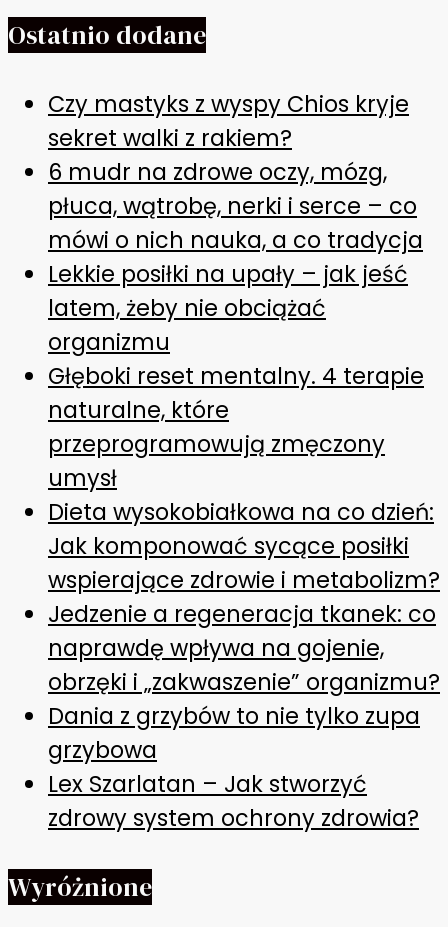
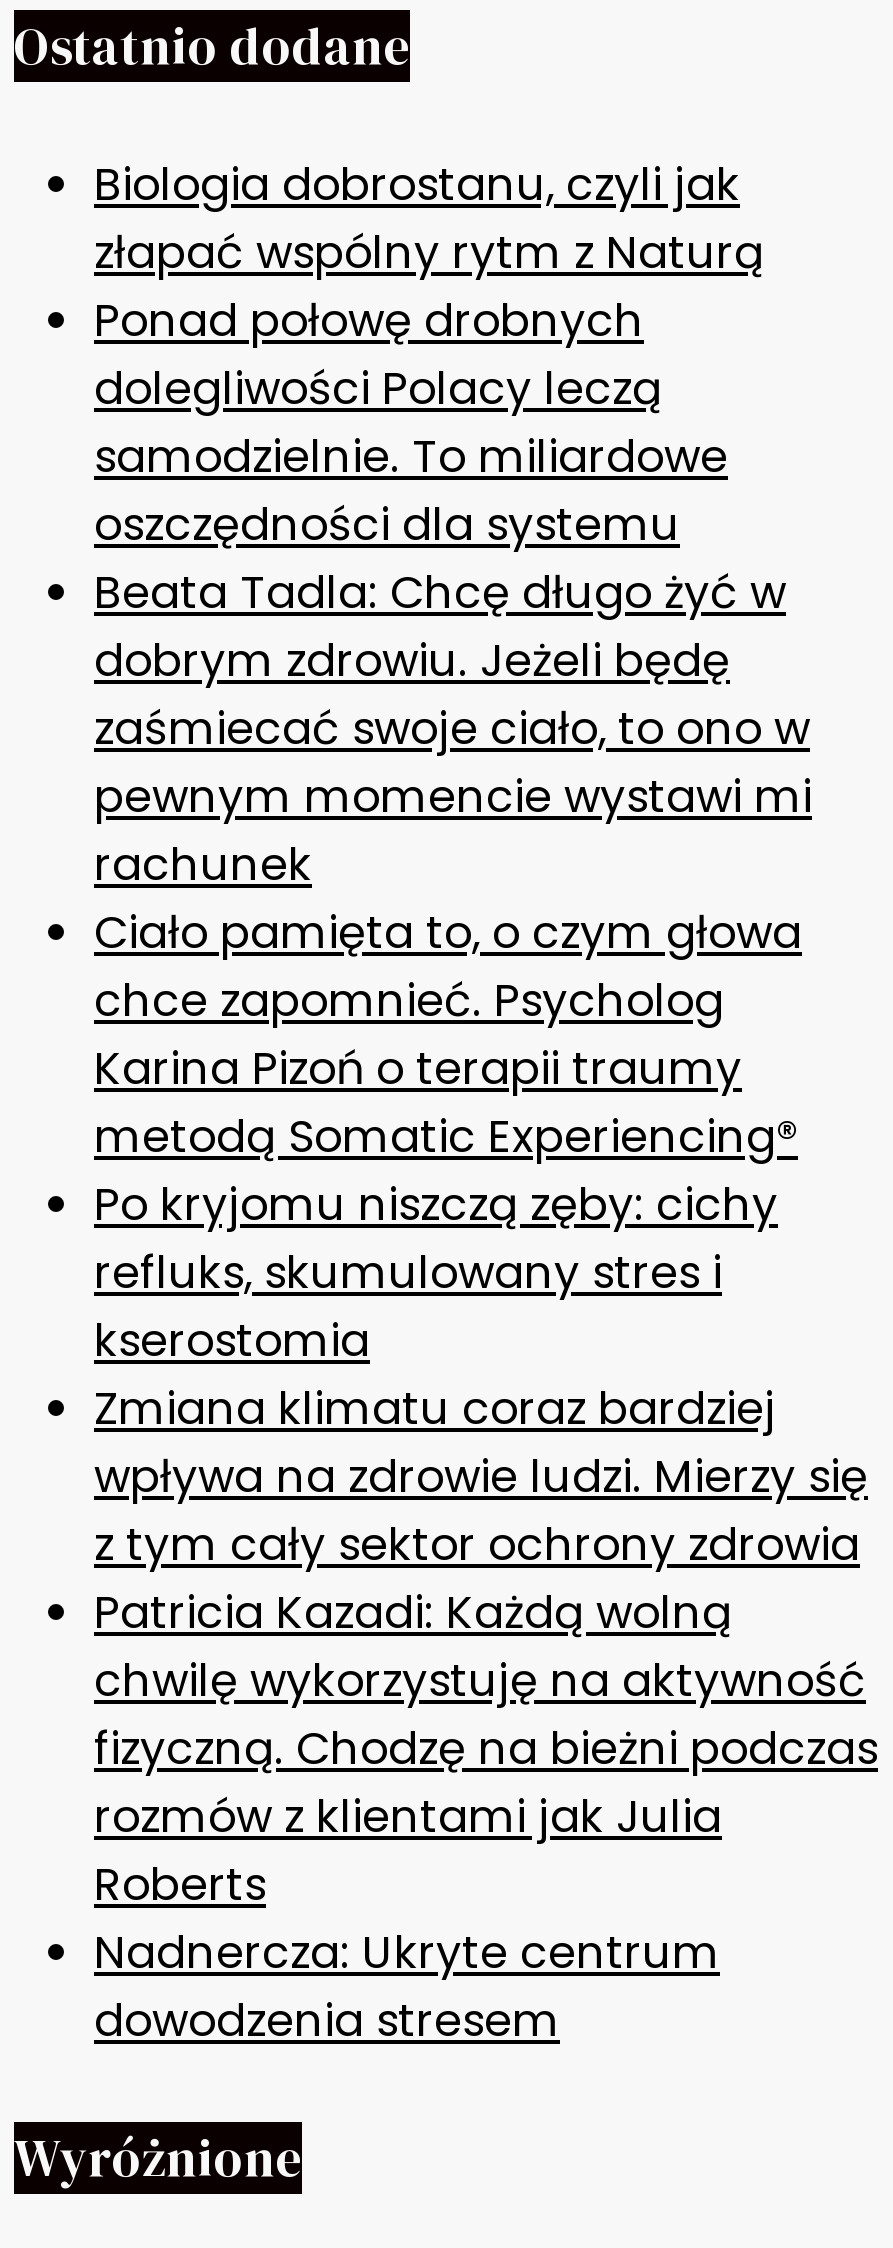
[48,88,440,834] Czy mastyks z wyspy Chios kryje | sekret walki z rakiem? | 6 mudr na zdrowe oczy, mózg, | płuca, wątrobę, nerki i serce – co | mówi o nich nauka, a co tradycja | Lekkie posiłki na upały – jak jeść | latem, żeby nie obciążać | organizmu | Głęboki reset mentalny. 4 terapie | naturalne, które | przeprogramowują zmęczony | umysł | Dieta wysokobiałkowa na co dzień: | Jak komponować sycące posiłki | wspierające zdrowie i metabolizm? | Jedzenie a regeneracja tkanek: co | naprawdę wpływa na gojenie, | obrzęki i „zakwaszenie” organizmu? | Dania z grzybów to nie tylko zupa | grzybowa | Lex Szarlatan – Jak stworzyć | zdrowy system ochrony zdrowia? -> [94,152,878,2052] Biologia dobrostanu, czyli jak | złapać wspólny rytm z Naturą | Ponad połowę drobnych | dolegliwości Polacy leczą | samodzielnie. To miliardowe | oszczędności dla systemu | Beata Tadla: Chcę długo żyć w | dobrym zdrowiu. Jeżeli będę | zaśmiecać swoje ciało, to ono w | pewnym momencie wystawi mi | rachunek | Ciało pamięta to, o czym głowa | chce zapomnieć. Psycholog | Karina Pizoń o terapii traumy | metodą Somatic Experiencing® | Po kryjomu niszczą zęby: cichy | refluks, skumulowany stres i | kserostomia | Zmiana klimatu coraz bardziej | wpływa na zdrowie ludzi. Mierzy się | z tym cały sektor ochrony zdrowia | Patricia Kazadi: Każdą wolną | chwilę wykorzystuję na aktywność | fizyczną. Chodzę na bieżni podczas | rozmów z klientami jak Julia | Roberts | Nadnercza: Ukryte centrum | dowodzenia stresem

